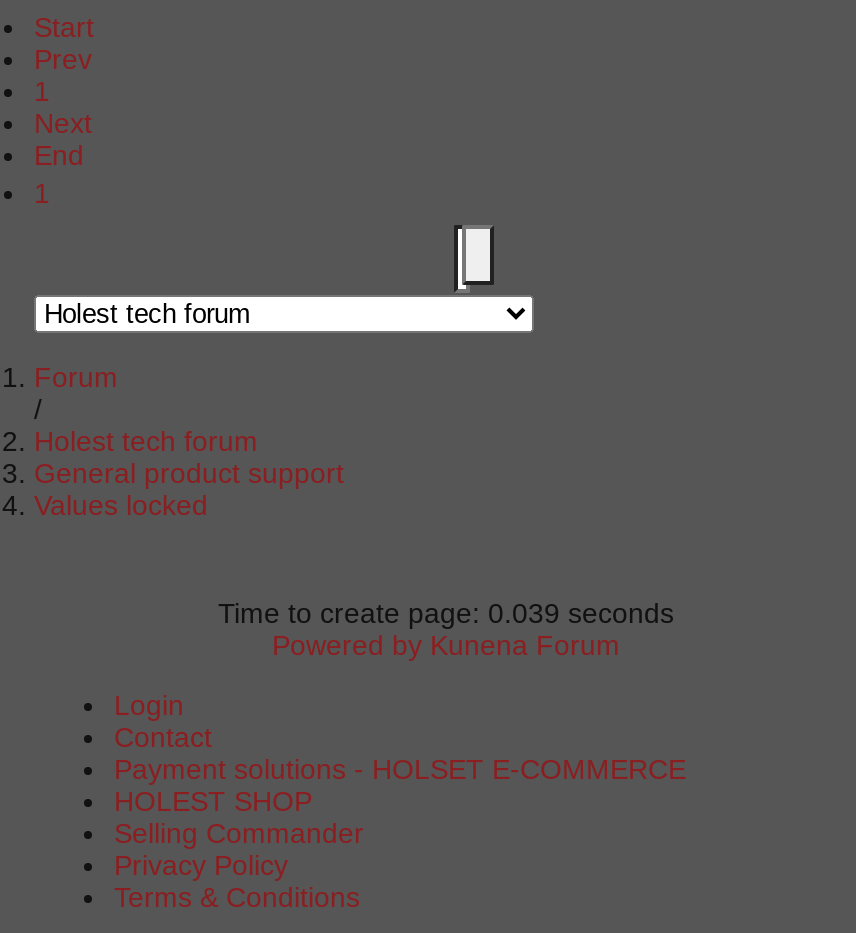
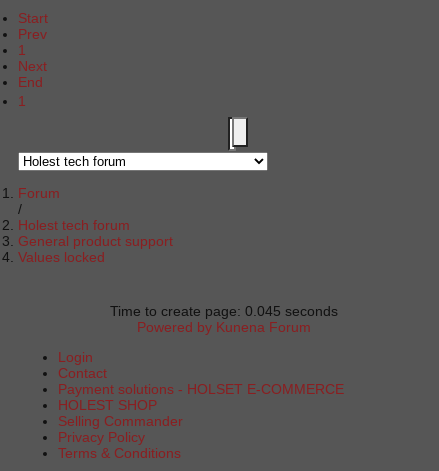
[218,598,674,630] Time to create page: 0.039 seconds -> [110,303,338,319] Time to create page: 0.045 seconds

